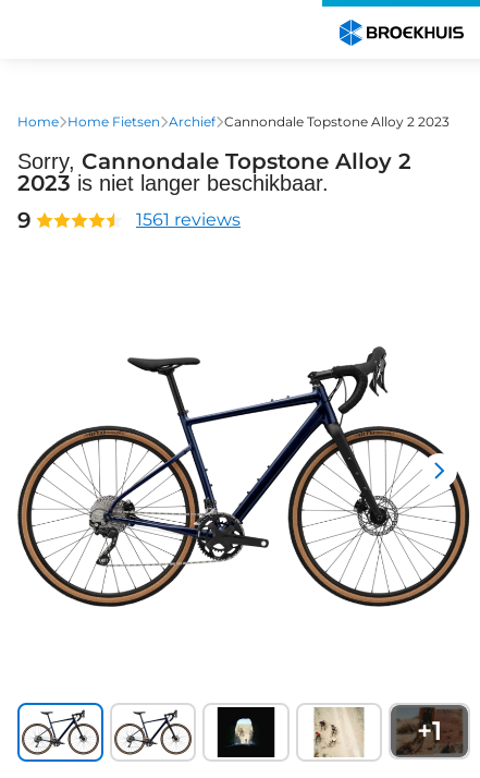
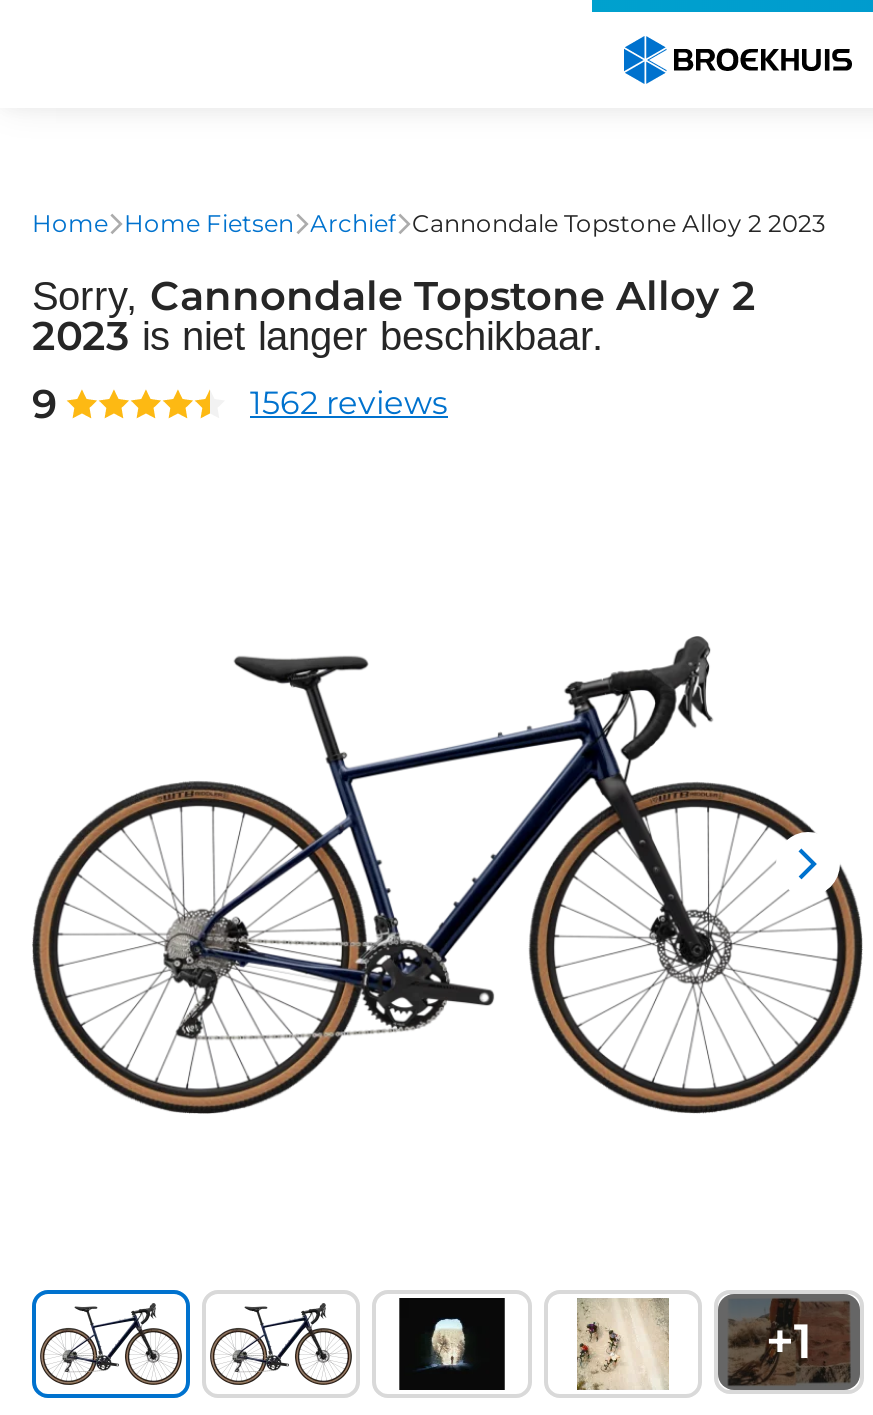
[136,209,241,230] 1561 reviews -> [250,384,448,422] 1562 reviews

